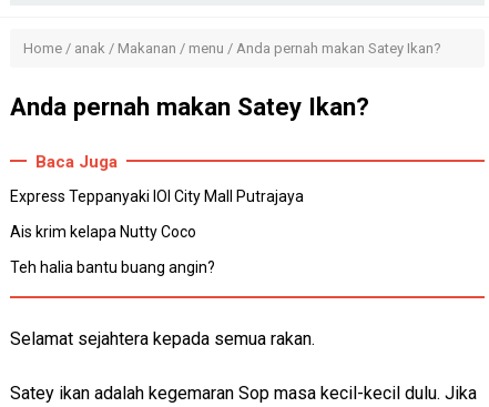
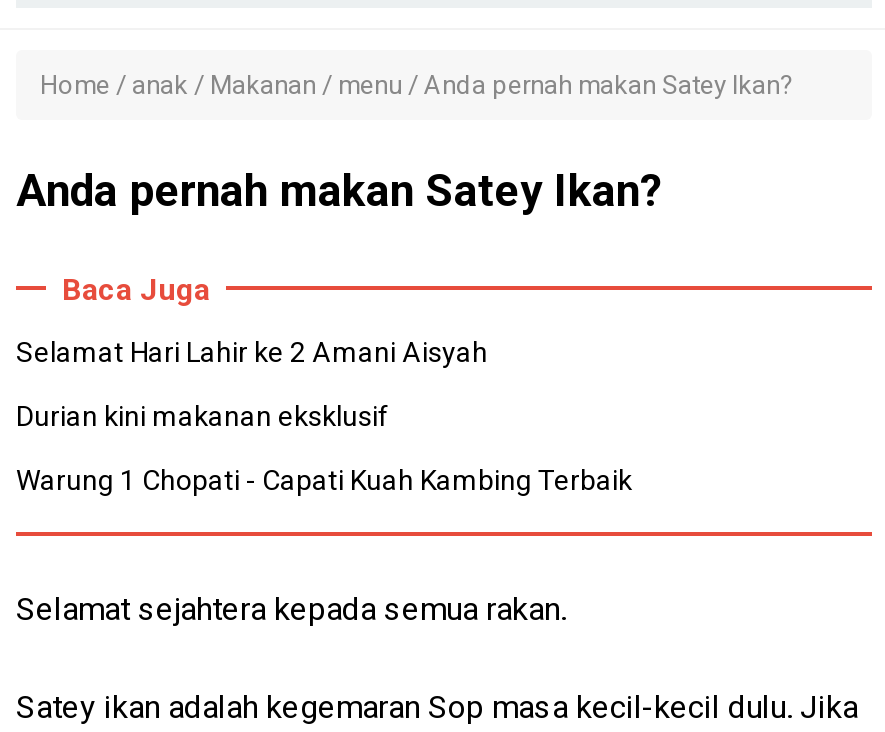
[10,187,304,205] Express Teppanyaki IOI City Mall Putrajaya -> [16,336,488,368] Selamat Hari Lahir ke 2 Amani Aisyah
[10,223,196,241] Ais krim kelapa Nutty Coco -> [16,400,390,432] Durian kini makanan eksklusif
[10,258,215,276] Teh halia bantu buang angin? -> [16,464,632,496] Warung 1 Chopati - Capati Kuah Kambing Terbaik

